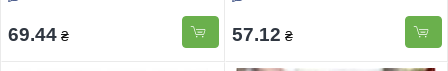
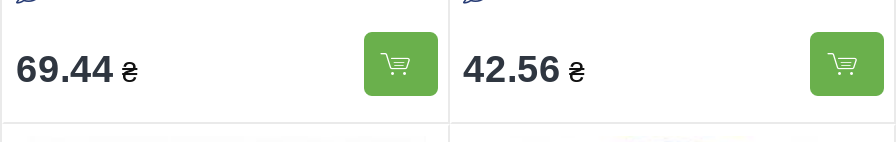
[231,24,292,45] 57.12 ₴ -> [463,47,585,89] 42.56 ₴

